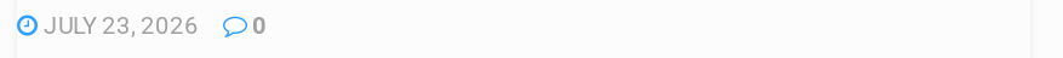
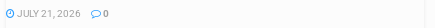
[39,13,267,39] JULY 23, 2026 0 -> [15,8,109,19] JULY 21, 2026 0

